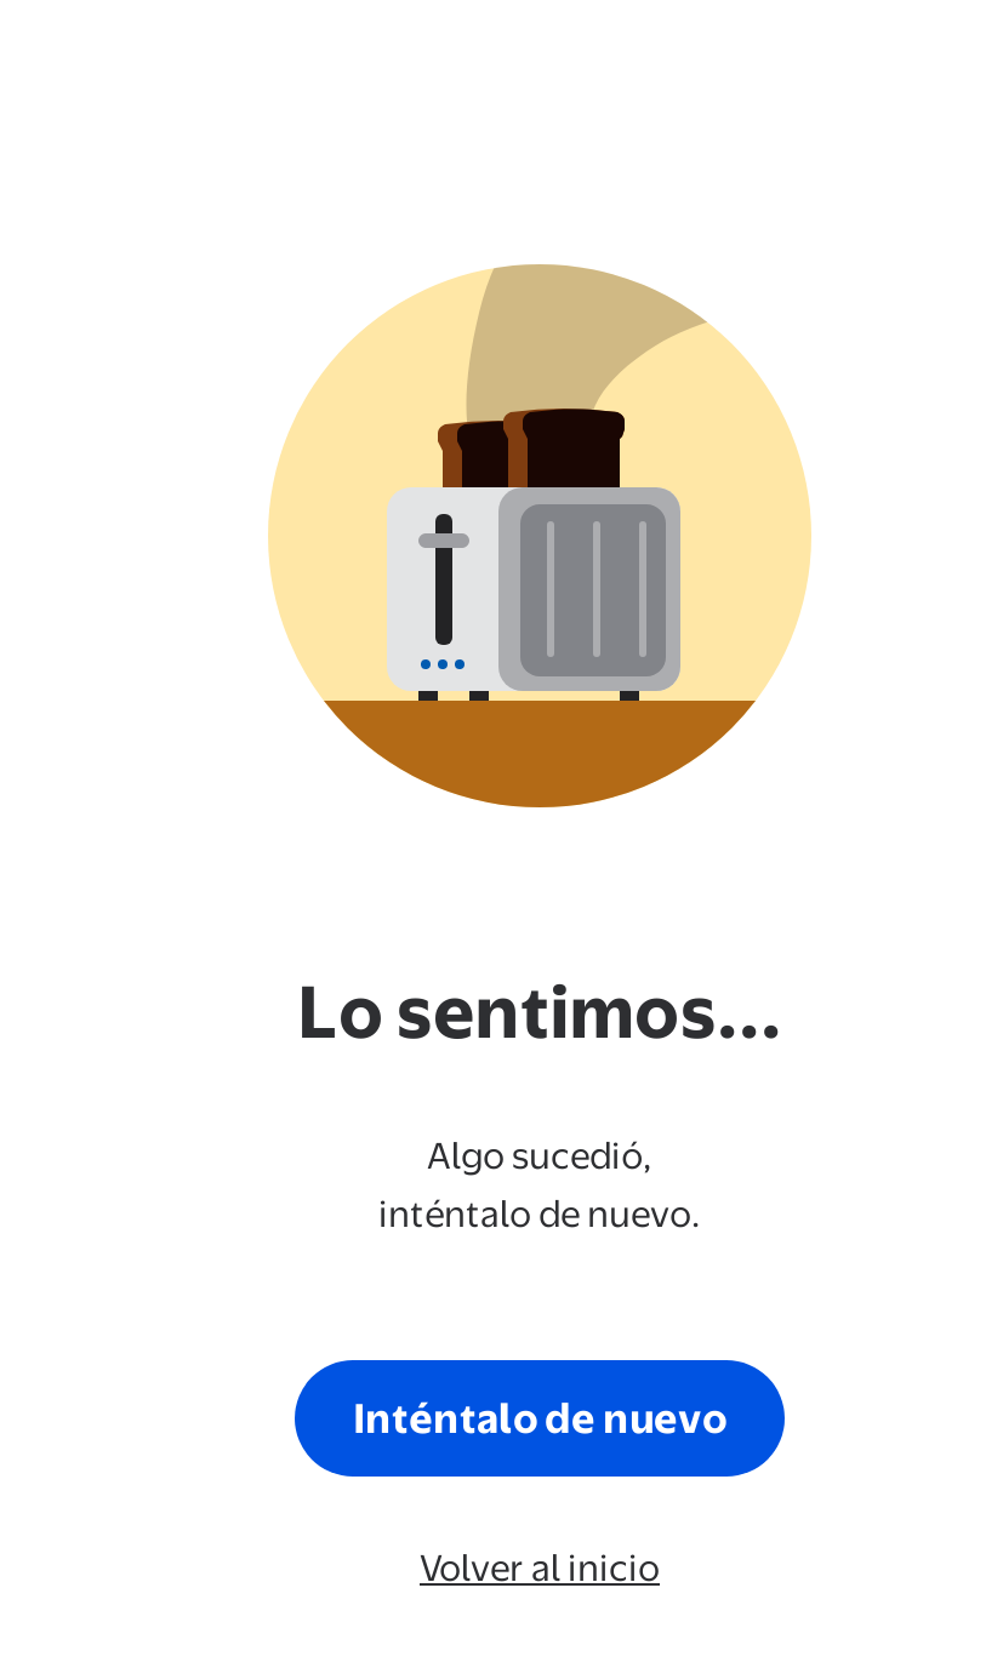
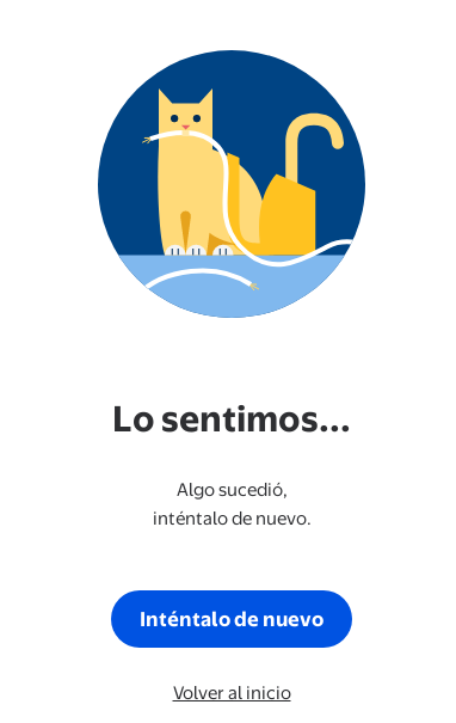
[268,264,811,810] [image] -> [97,49,366,319] [image]

